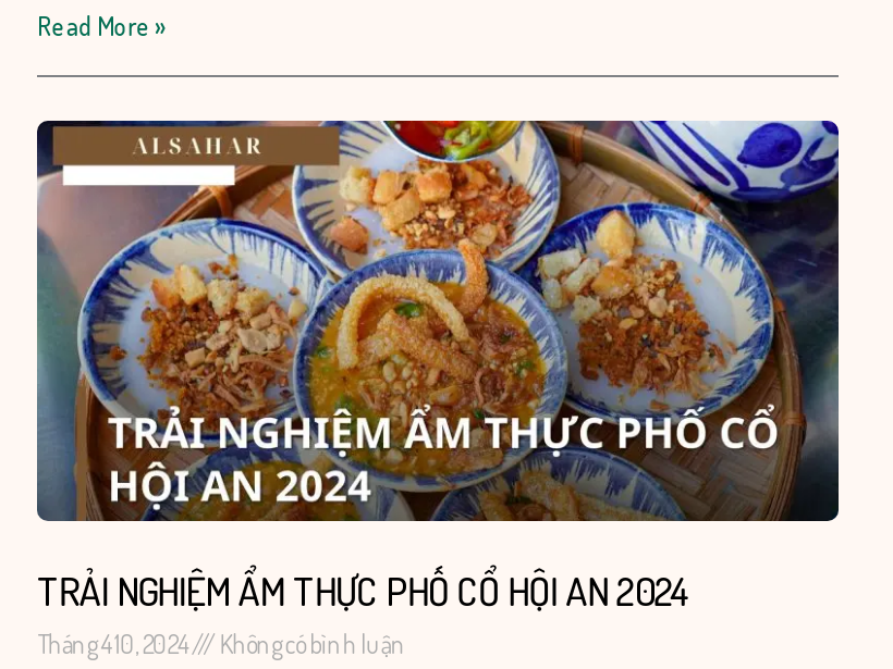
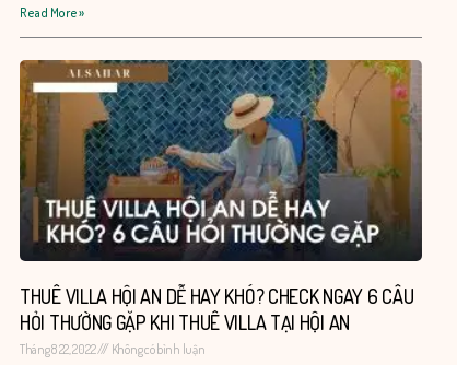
[35,117,841,660] [image] | TRẢI NGHIỆM ẨM THỰC PHỐ CỔ HỘI AN 2024 | Tháng 4 10, 2024 -> [19,59,422,358] [image] | THUÊ VILLA HỘI AN DỄ HAY KHÓ? CHECK NGAY 6 CÂU | HỎI THƯỜNG GẶP KHI THUÊ VILLA TẠI HỘI AN | Tháng 8 22, 2022

